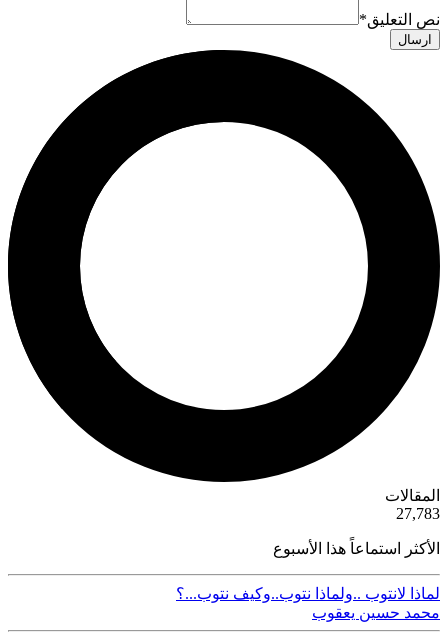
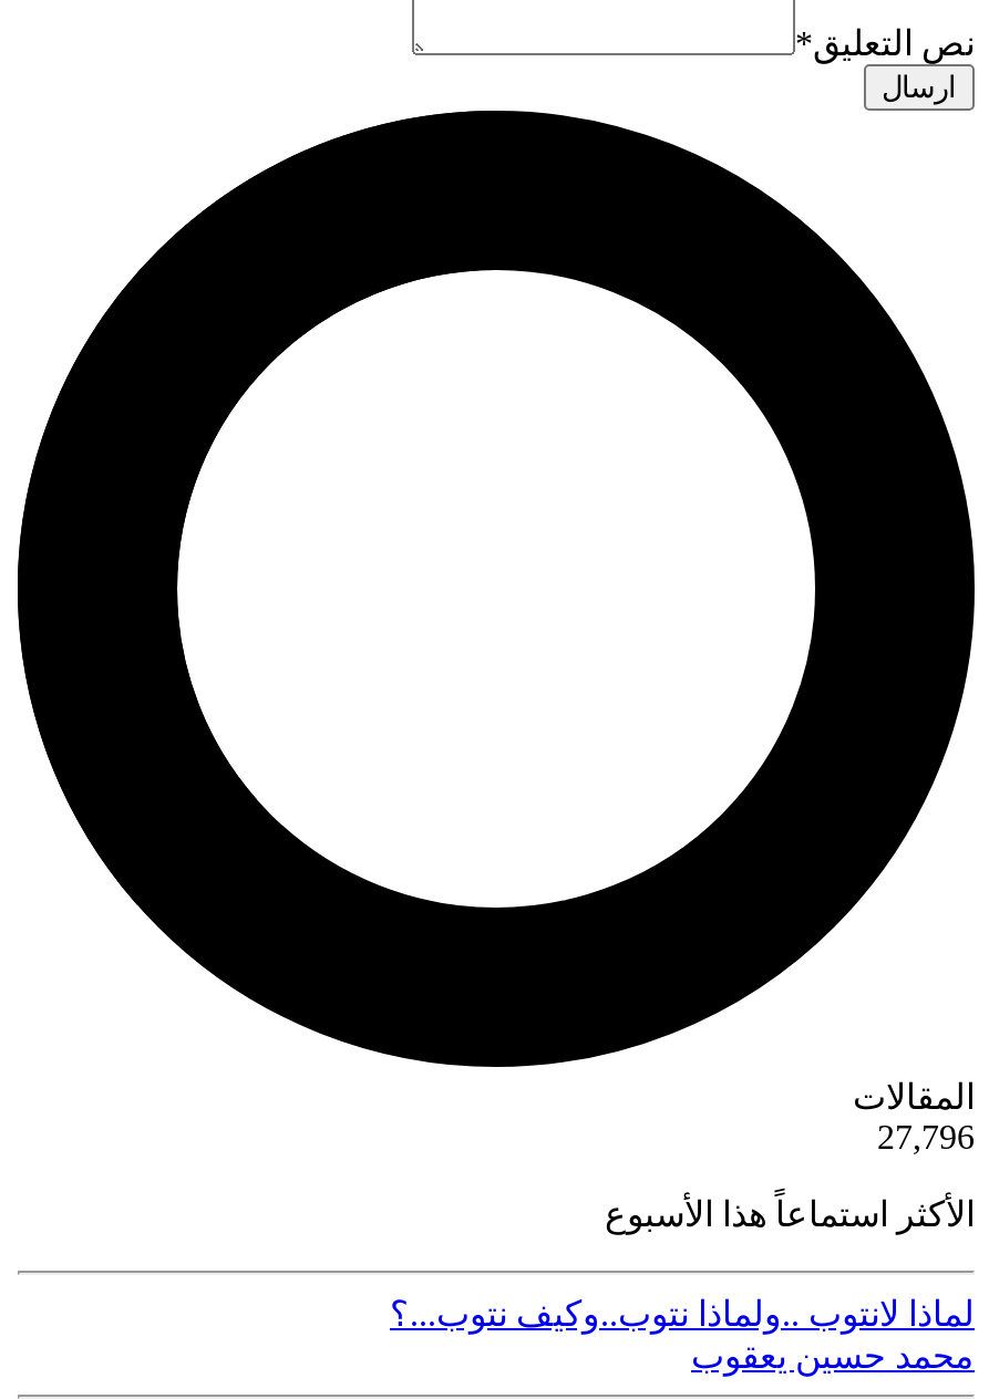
[396,505,440,522] 27,783 -> [877,1117,975,1155] 27,796

